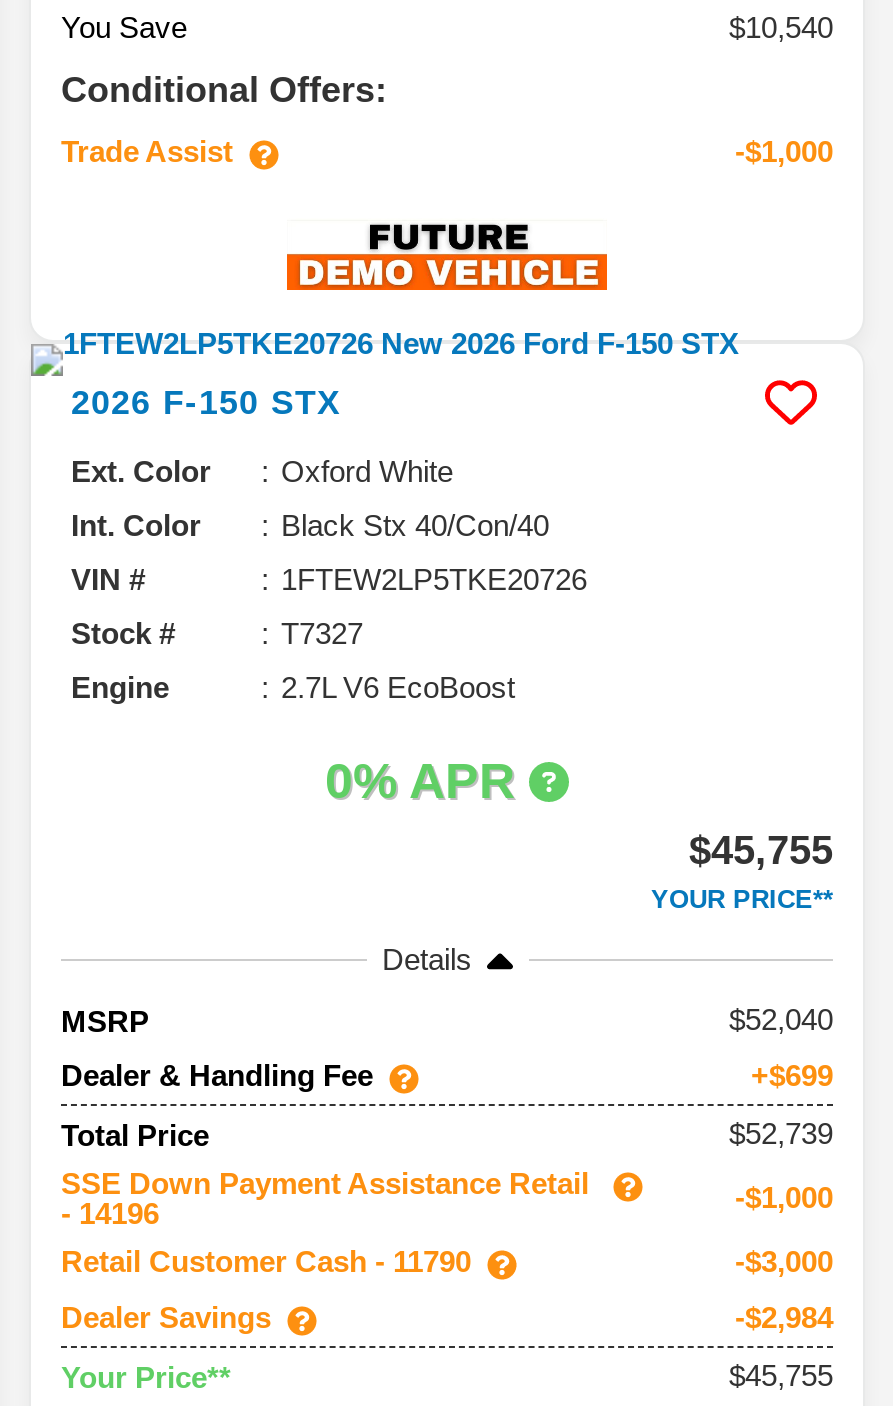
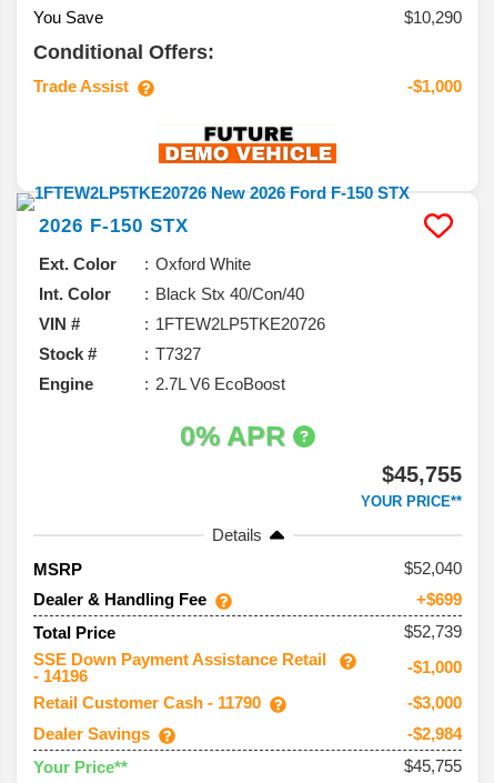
[729,11,833,45] $10,540 -> [404,8,462,27] $10,290

